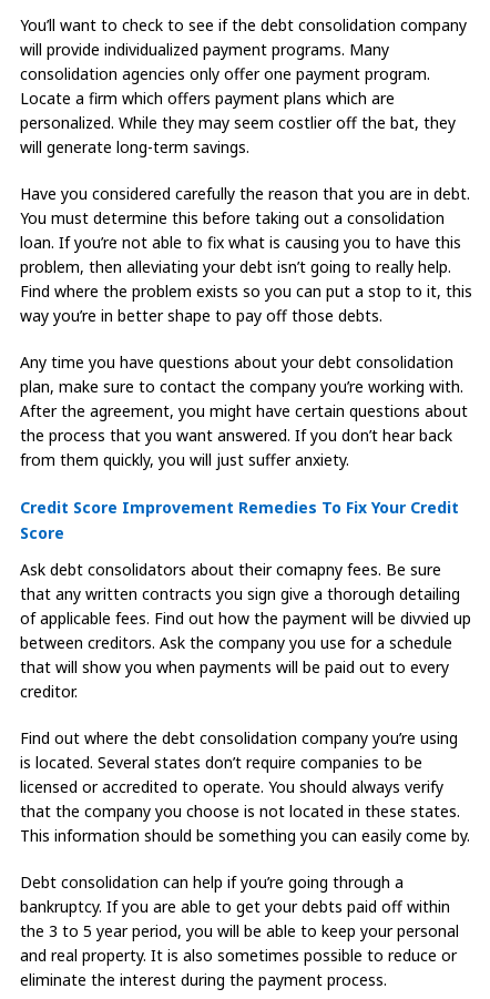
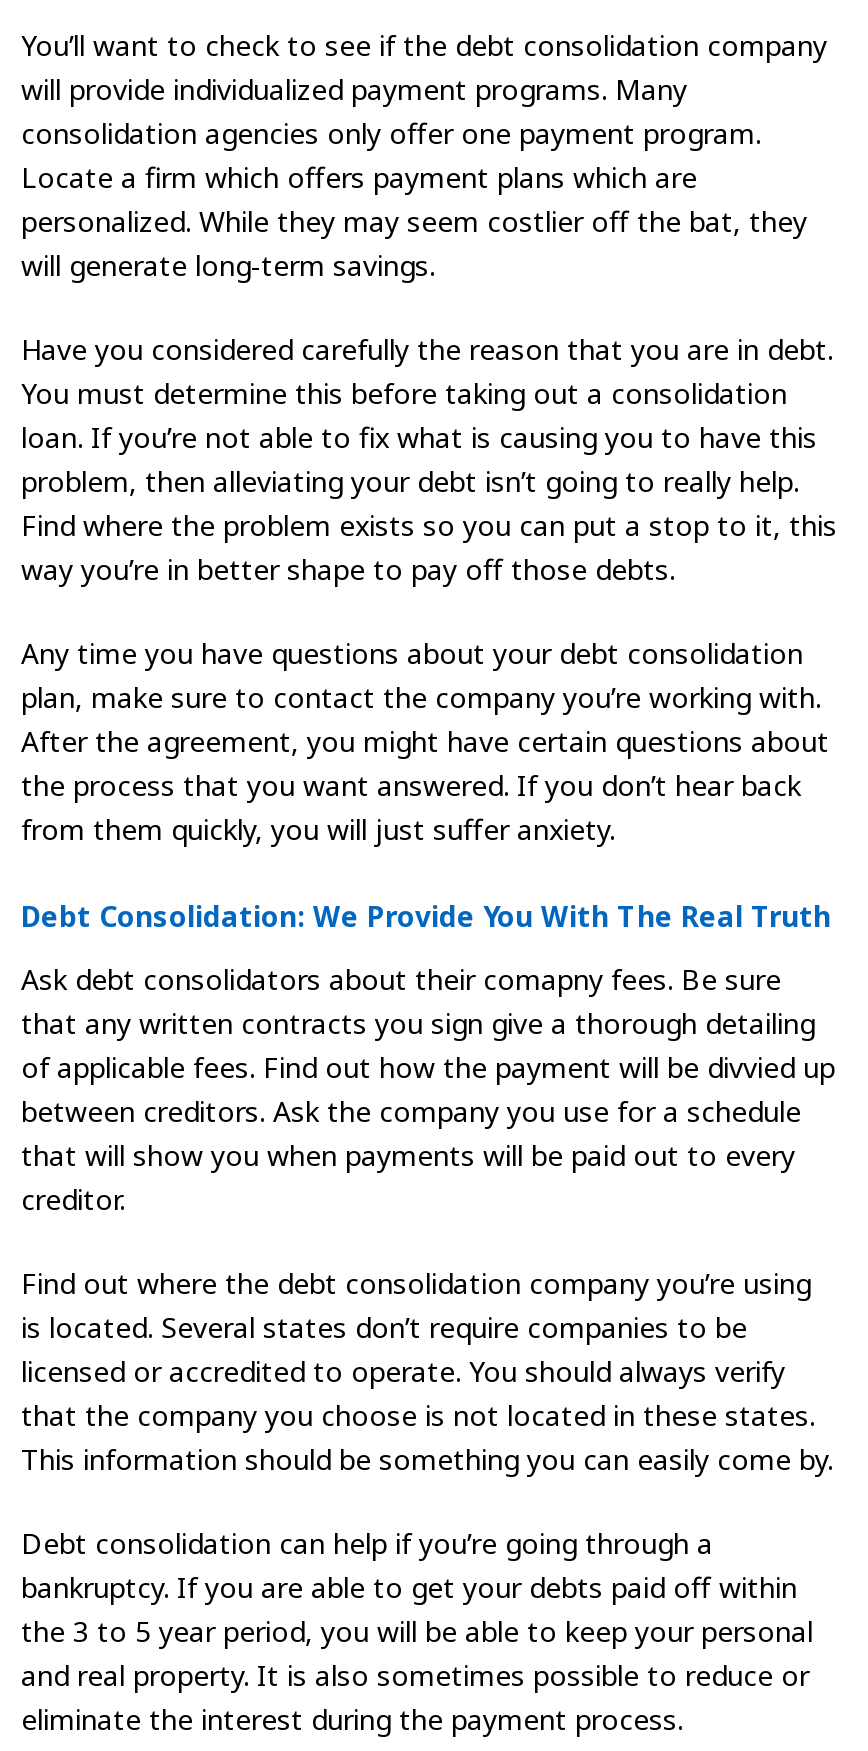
[20,497,459,544] Credit Score Improvement Remedies To Fix Your Credit | Score -> [21,897,831,935] Debt Consolidation: We Provide You With The Real Truth

